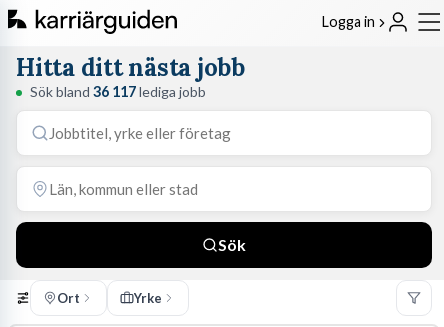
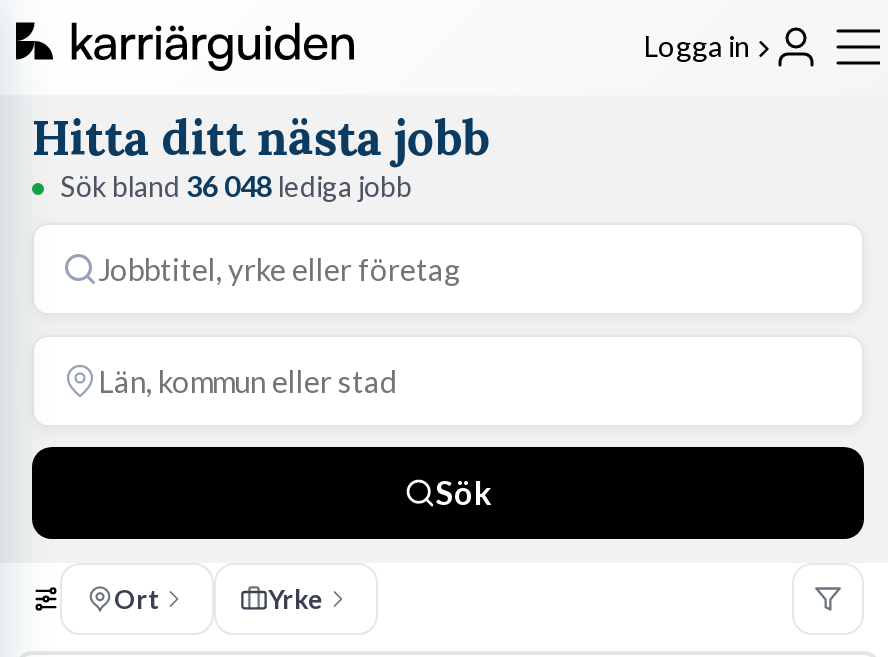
[30,83,206,100] Sök bland 36 117 lediga jobb -> [60,169,412,203] Sök bland 36 048 lediga jobb

